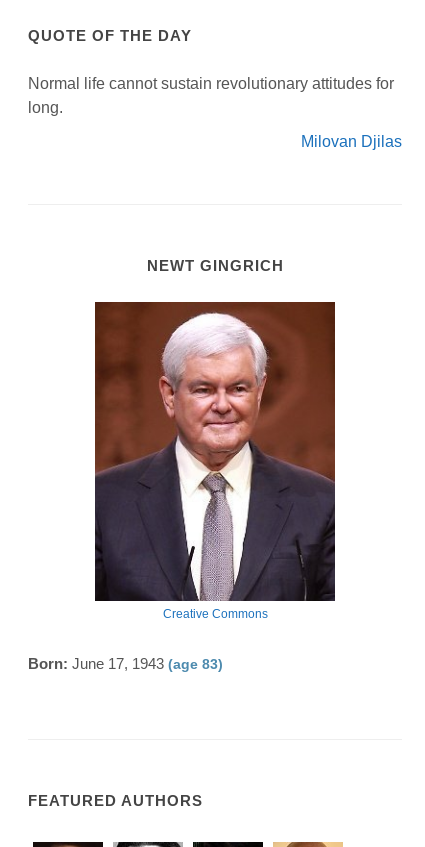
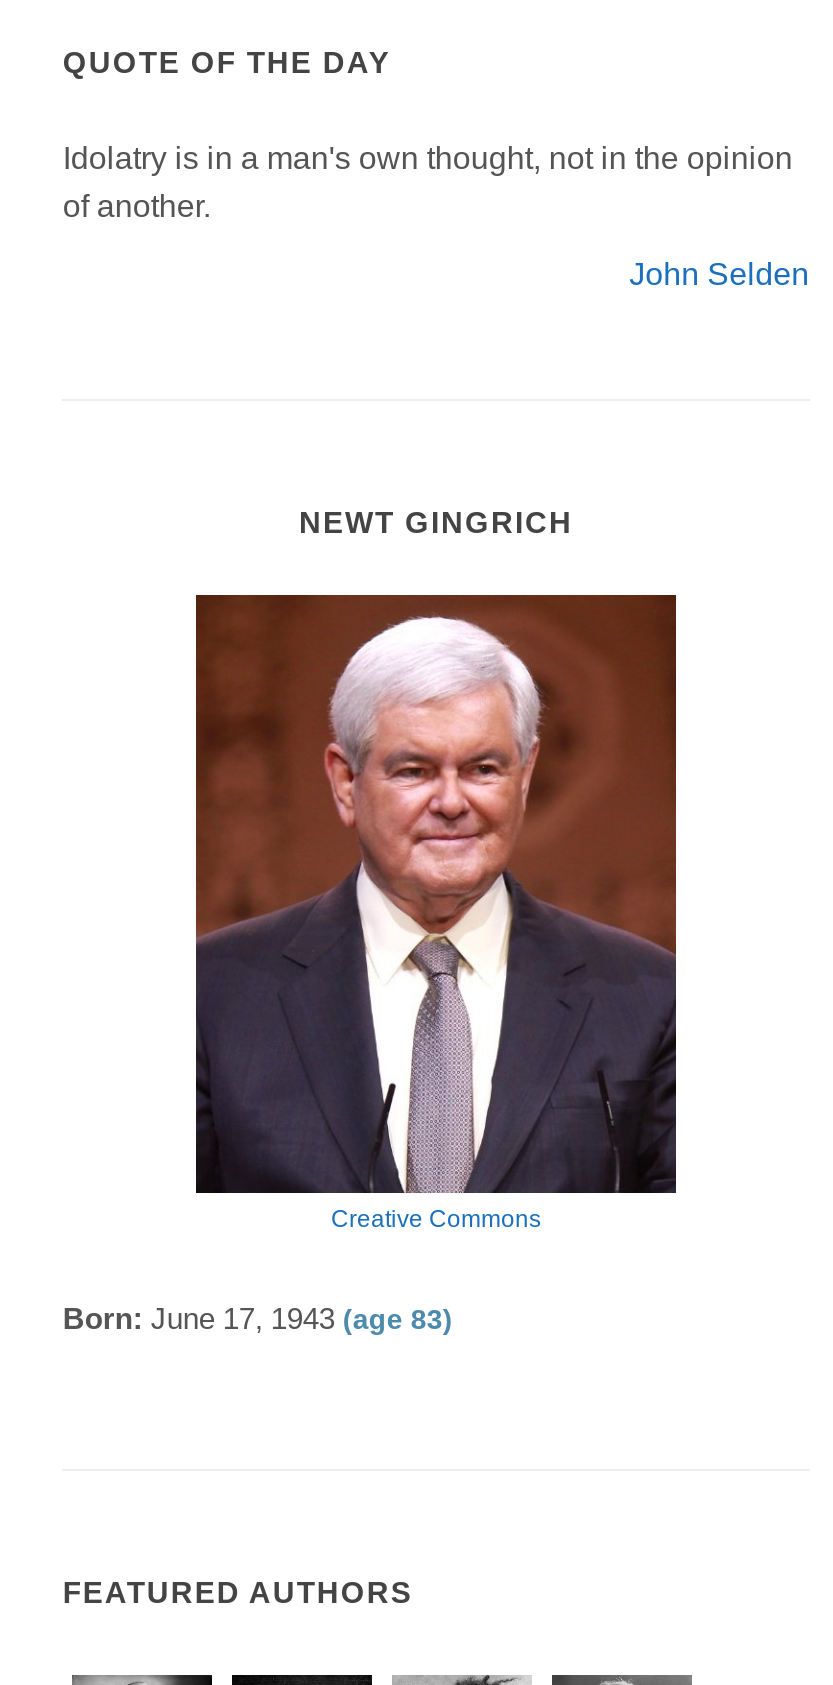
[28,75,394,116] Normal life cannot sustain revolutionary attitudes for | long. -> [63,140,793,222] Idolatry is in a man's own thought, not in the opinion | of another.
[301,133,402,150] Milovan Djilas -> [629,256,809,290] John Selden

